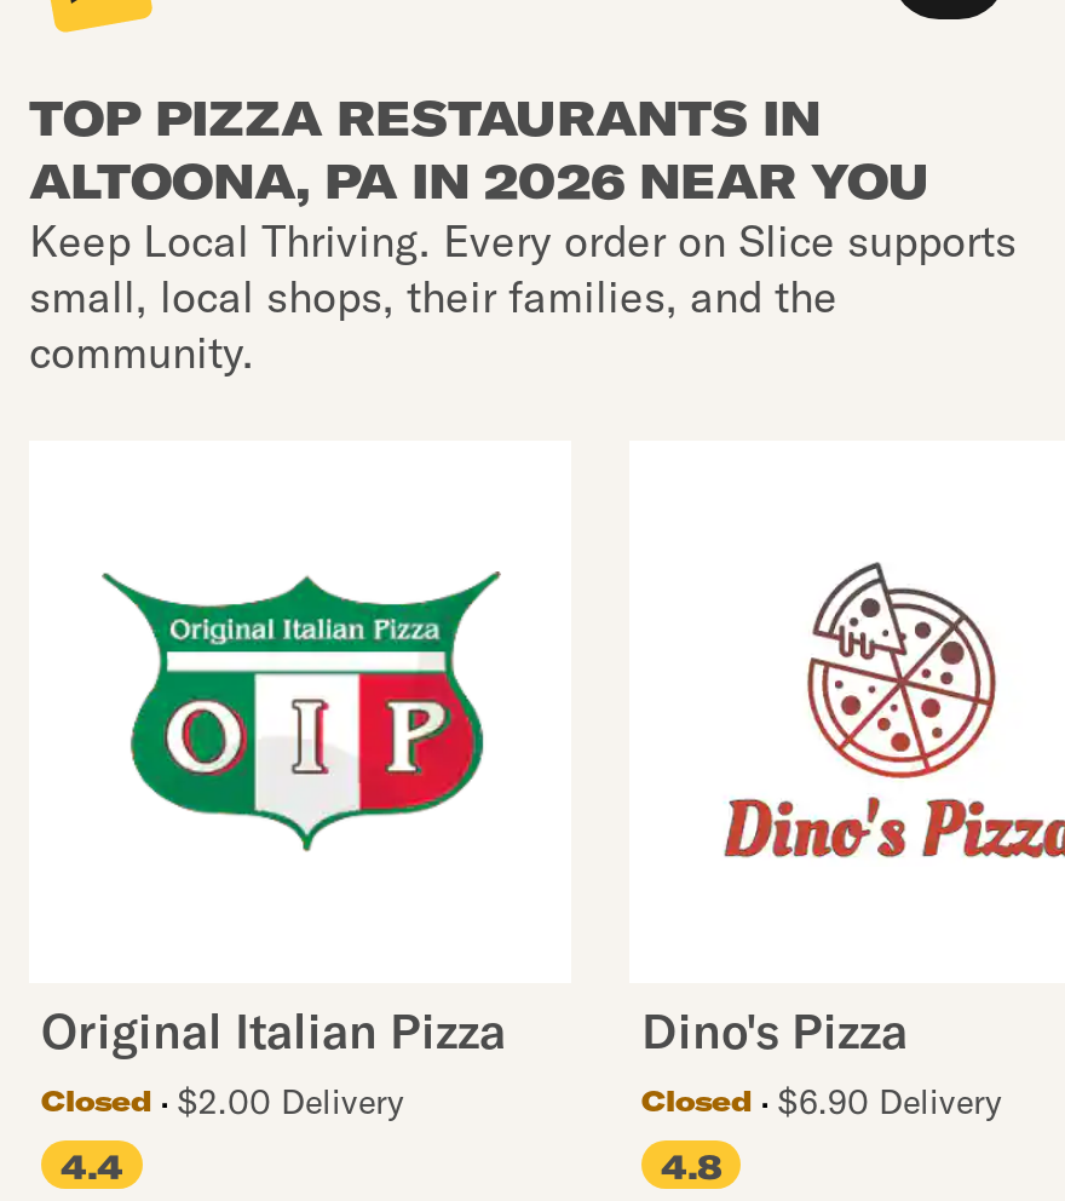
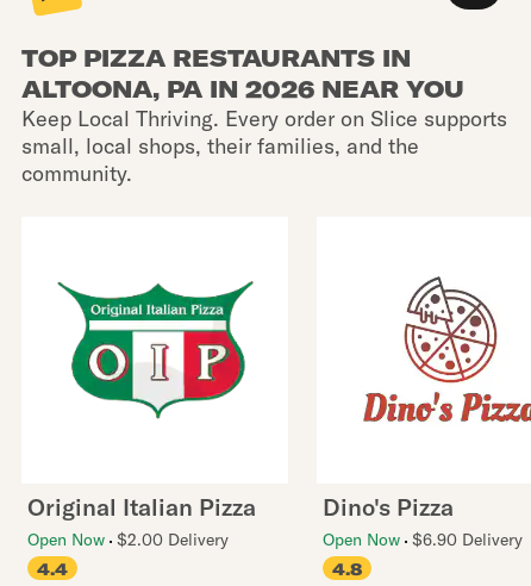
[41,1080,404,1124] Closed | $2.00 Delivery -> [27,529,229,550] Open Now $2.00 Delivery
[641,1080,1002,1124] Closed | $6.90 Delivery -> [323,529,523,550] Open Now $6.90 Delivery

